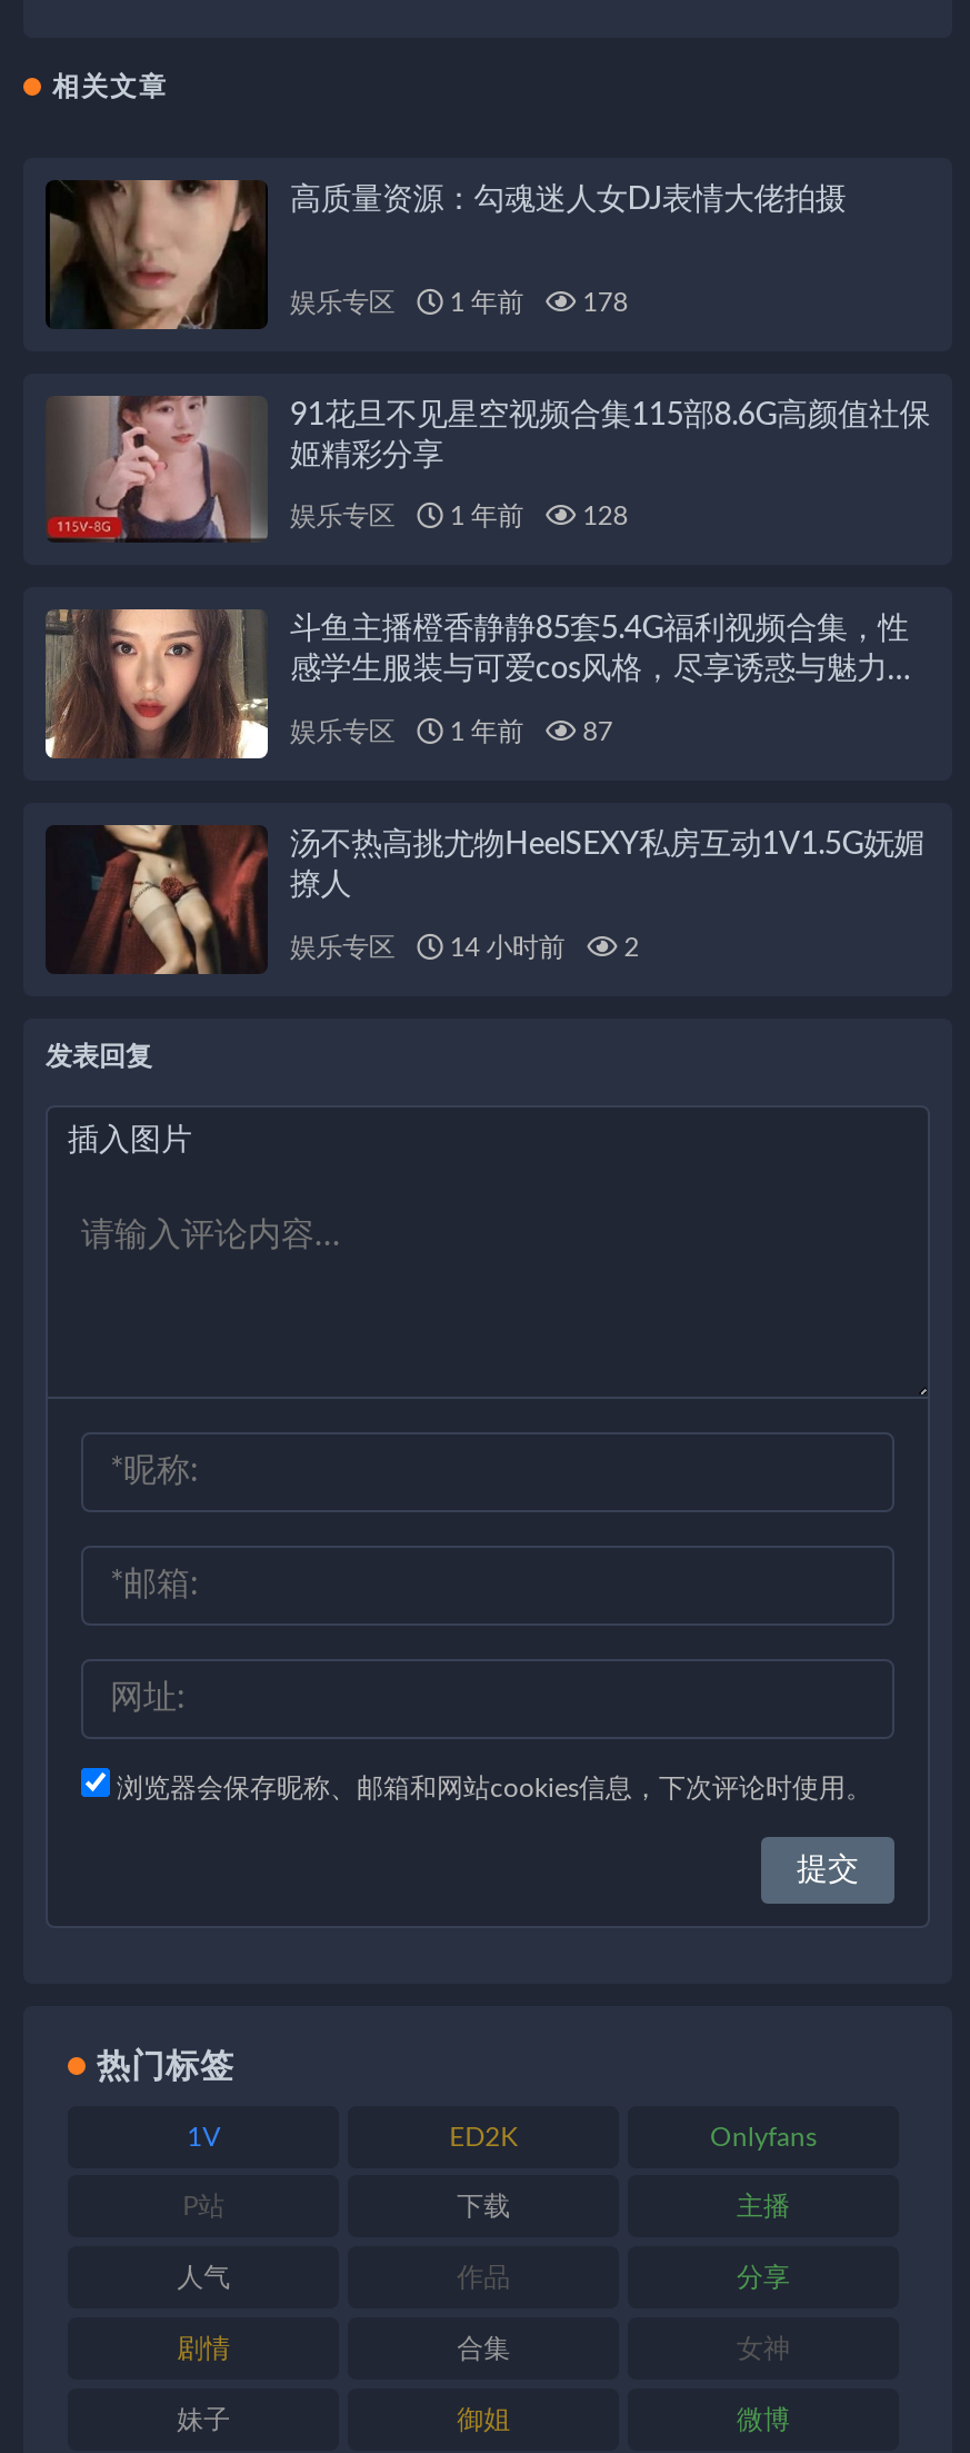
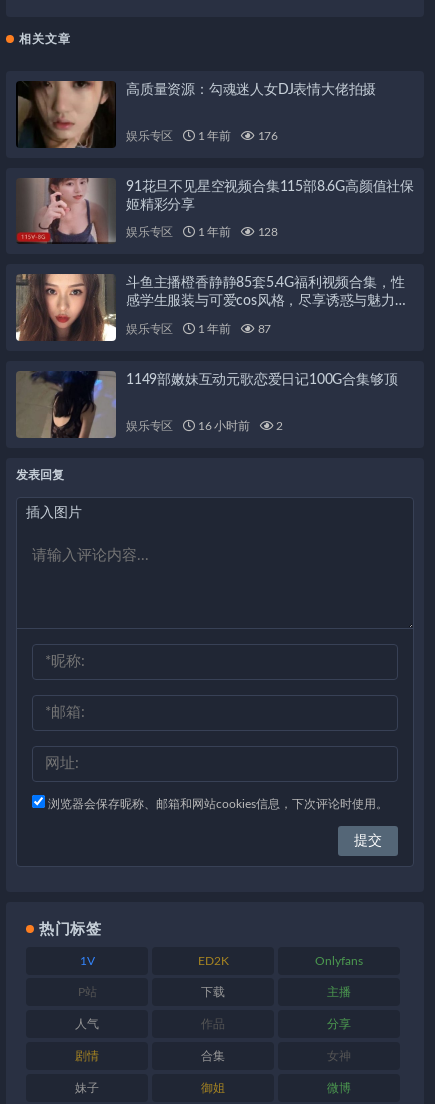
[290,288,628,315] 娱乐专区 1 年前 178 -> [126,130,278,142] 娱乐专区 1 年前 176
[46,823,925,976] [image] | 汤不热高挑尤物HeelSEXY私房互动1V1.5G妩媚 | 撩人 -> [15,370,397,439] [image] | 1149部嫩妹互动元歌恋爱日记100G合集够顶
[290,933,639,960] 娱乐专区 14 小时前 2 -> [126,420,283,432] 娱乐专区 16 小时前 2

